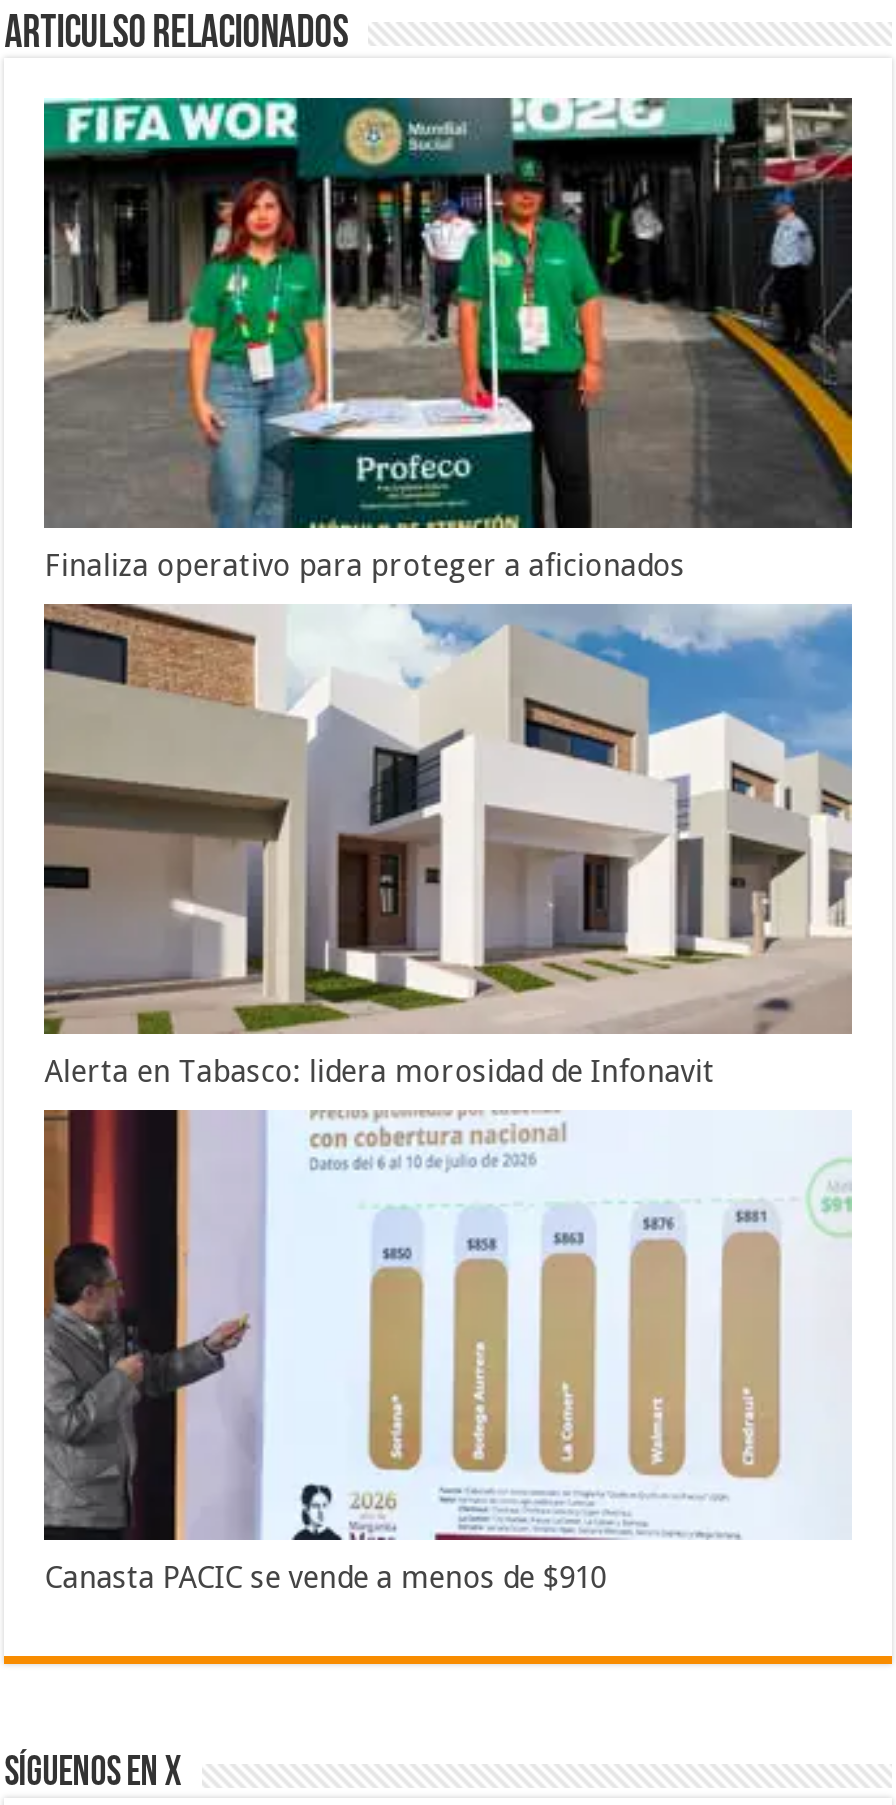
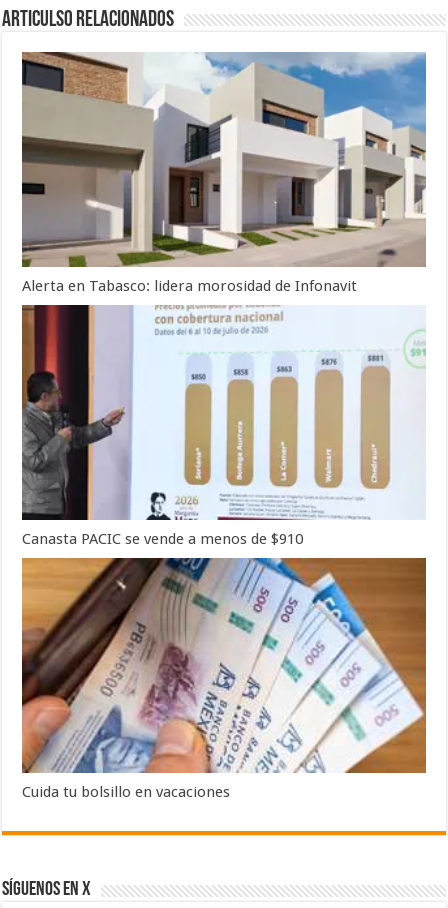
[42,96,854,584] [image] | Finaliza operativo para proteger a aficionados -> none
moved [40,600,854,1595] -> [20,50,427,548]: [image] | Alerta en Tabasco: lidera morosidad de Infonavit | Canasta PACIC se vende a menos de $910
none -> [21,557,427,801] [image] | Cuida tu bolsillo en vacaciones

